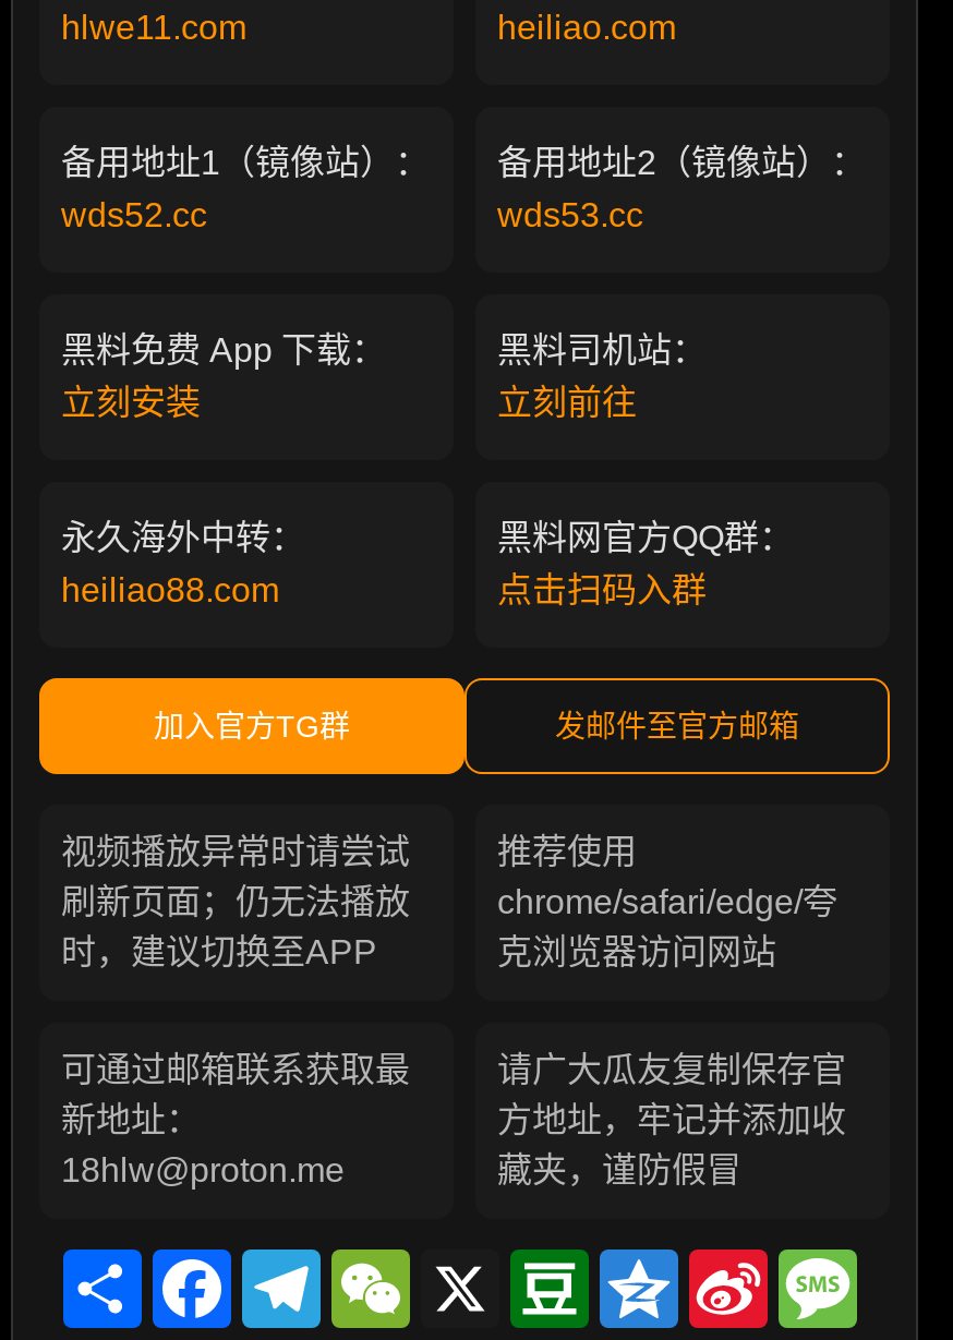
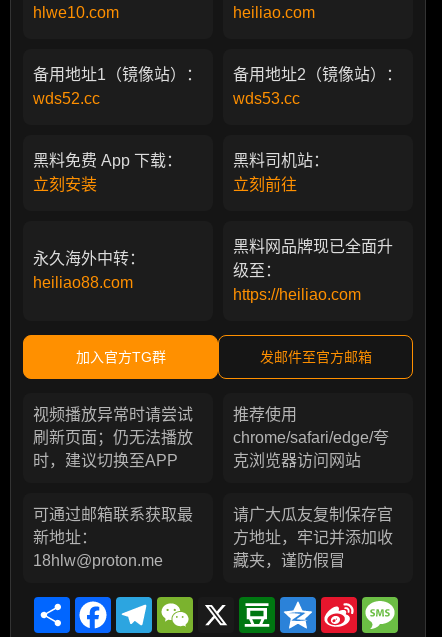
[61,8,246,45] hlwe11.com -> [33,4,119,21] hlwe10.com
[497,518,794,608] 黑料网官方QQ群： | 点击扫码入群 -> [233,238,393,303] 黑料网品牌现已全面升 | 级至： | https://heiliao.com

